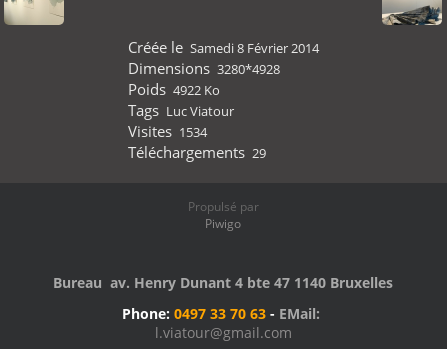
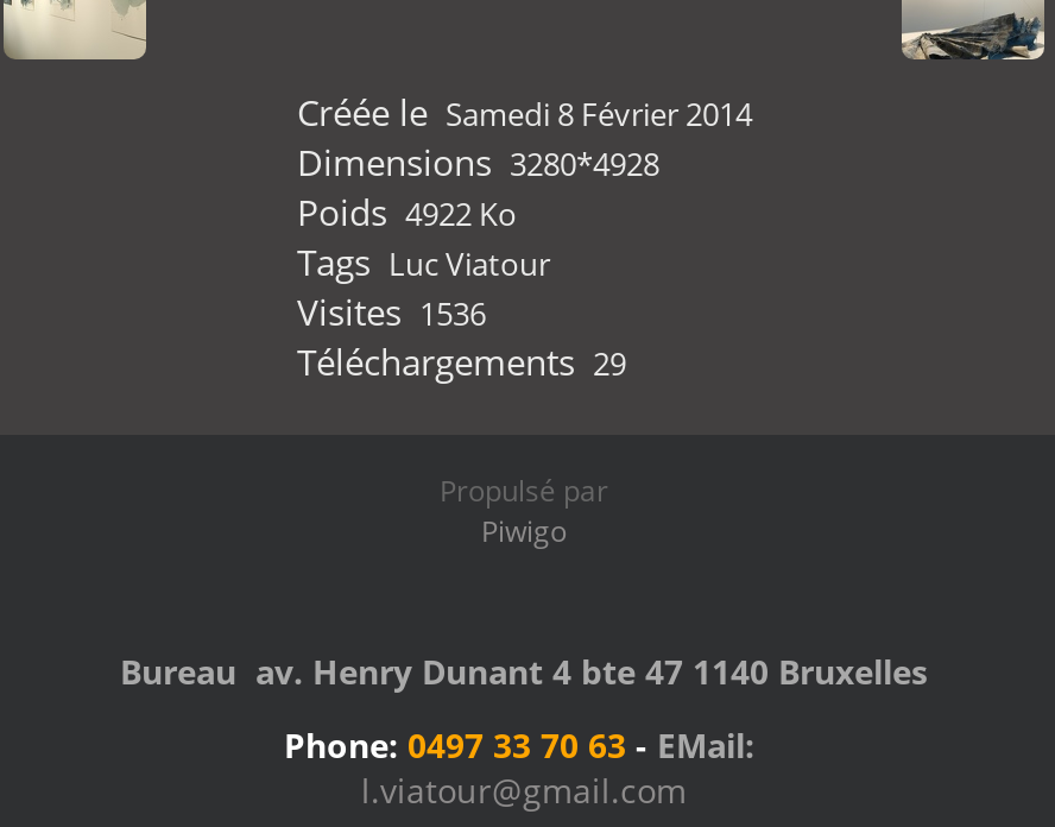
[127,121,207,141] Visites 1534 -> [297,288,486,335] Visites 1536

